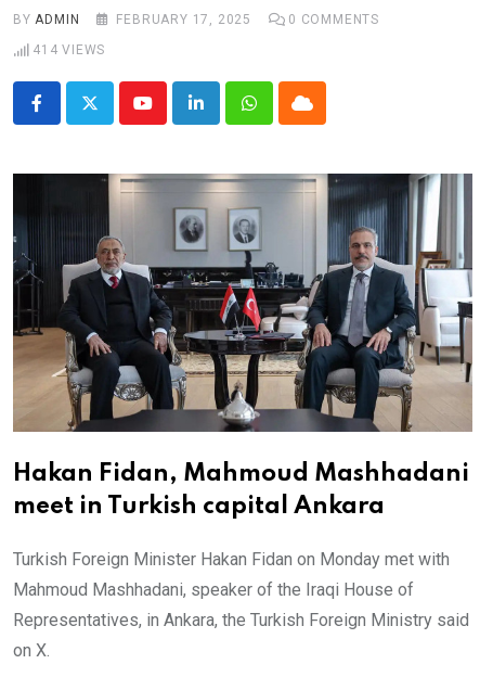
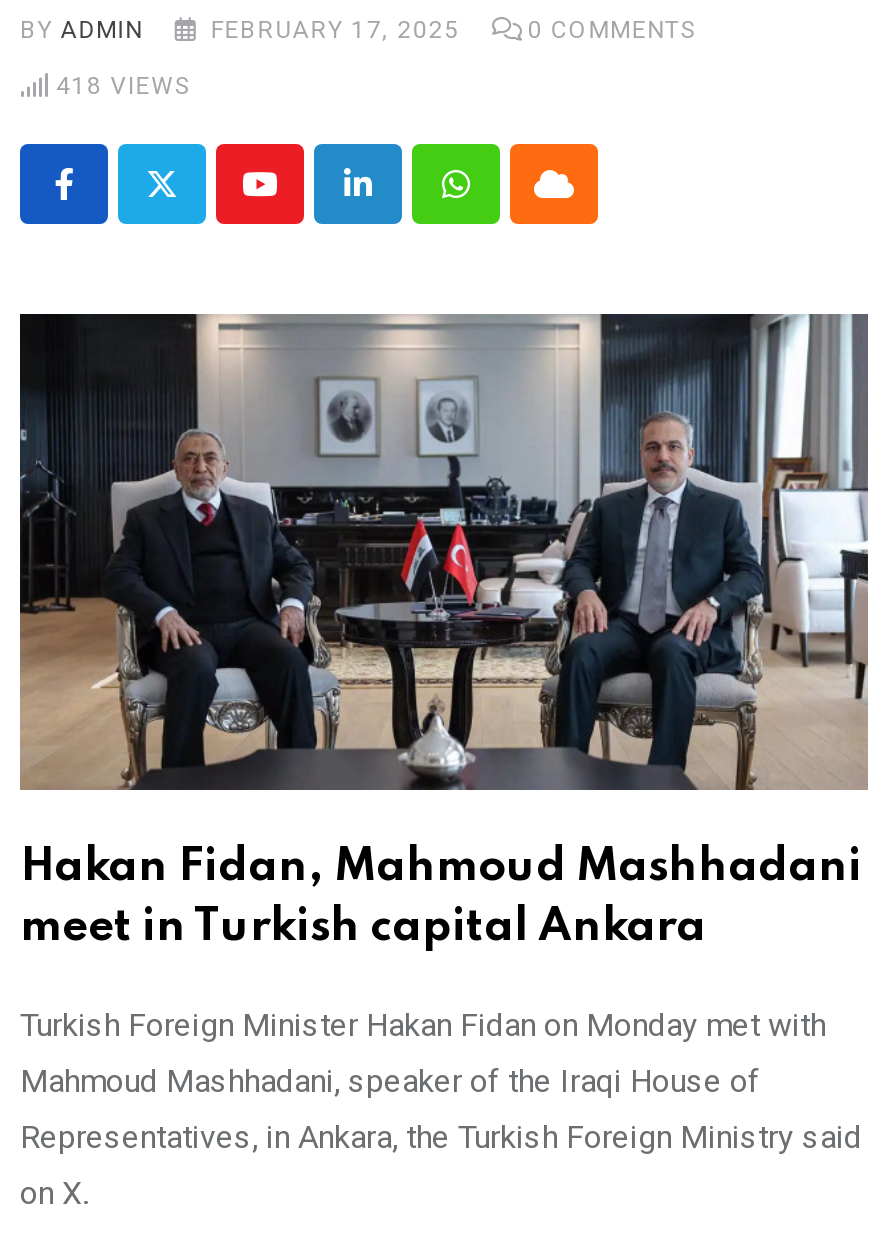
[33,42,105,58] 414 VIEWS -> [56,72,190,100] 418 VIEWS

